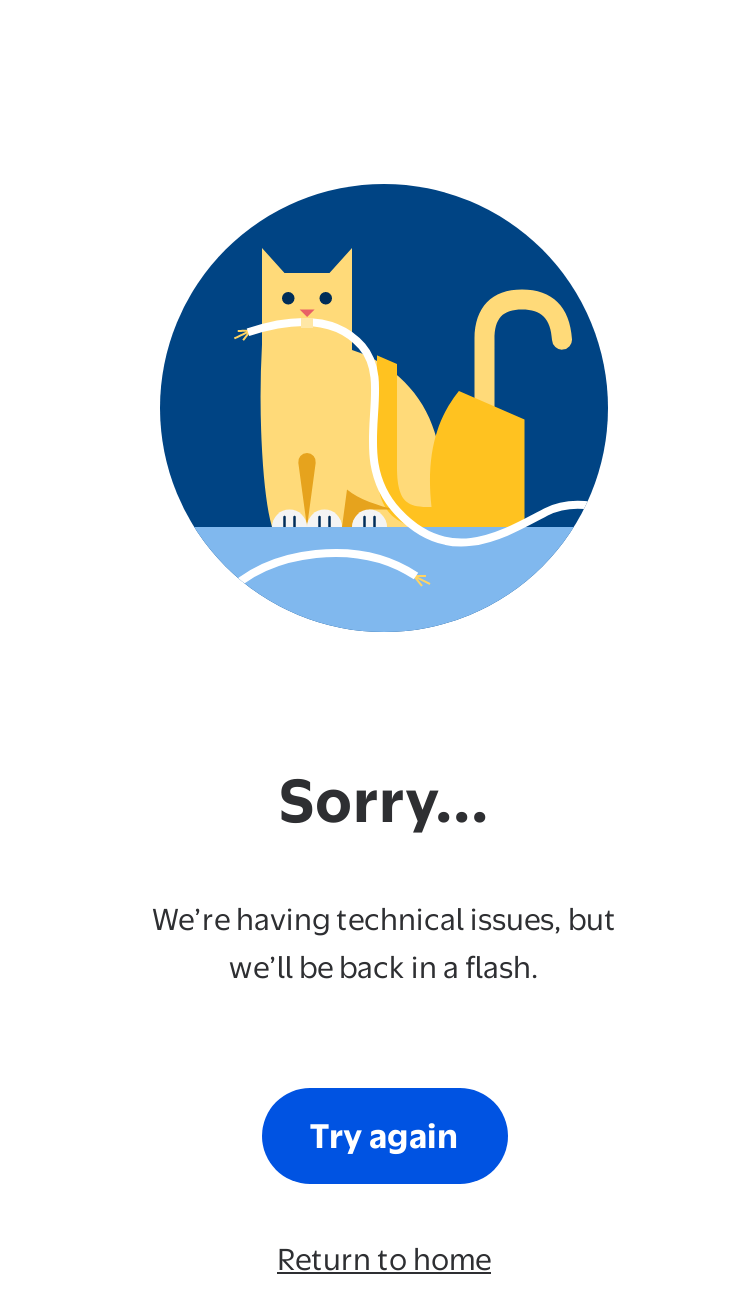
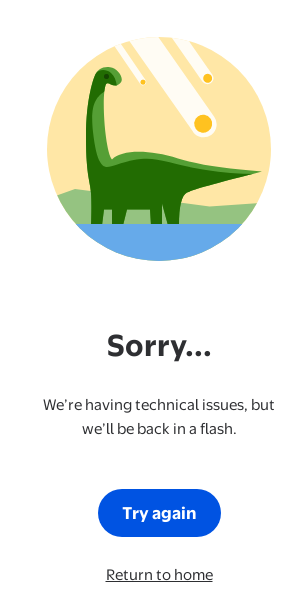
[158,182,610,588] [image] -> [47,37,271,238] [image]

